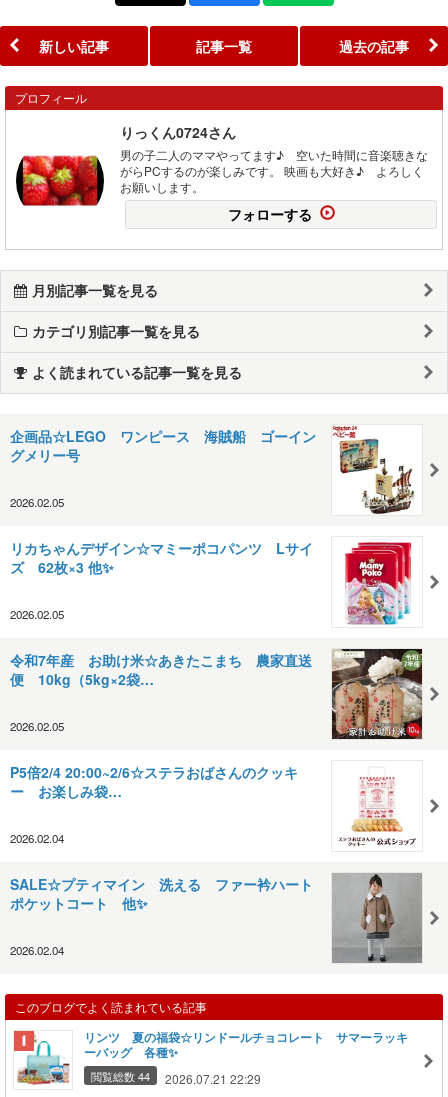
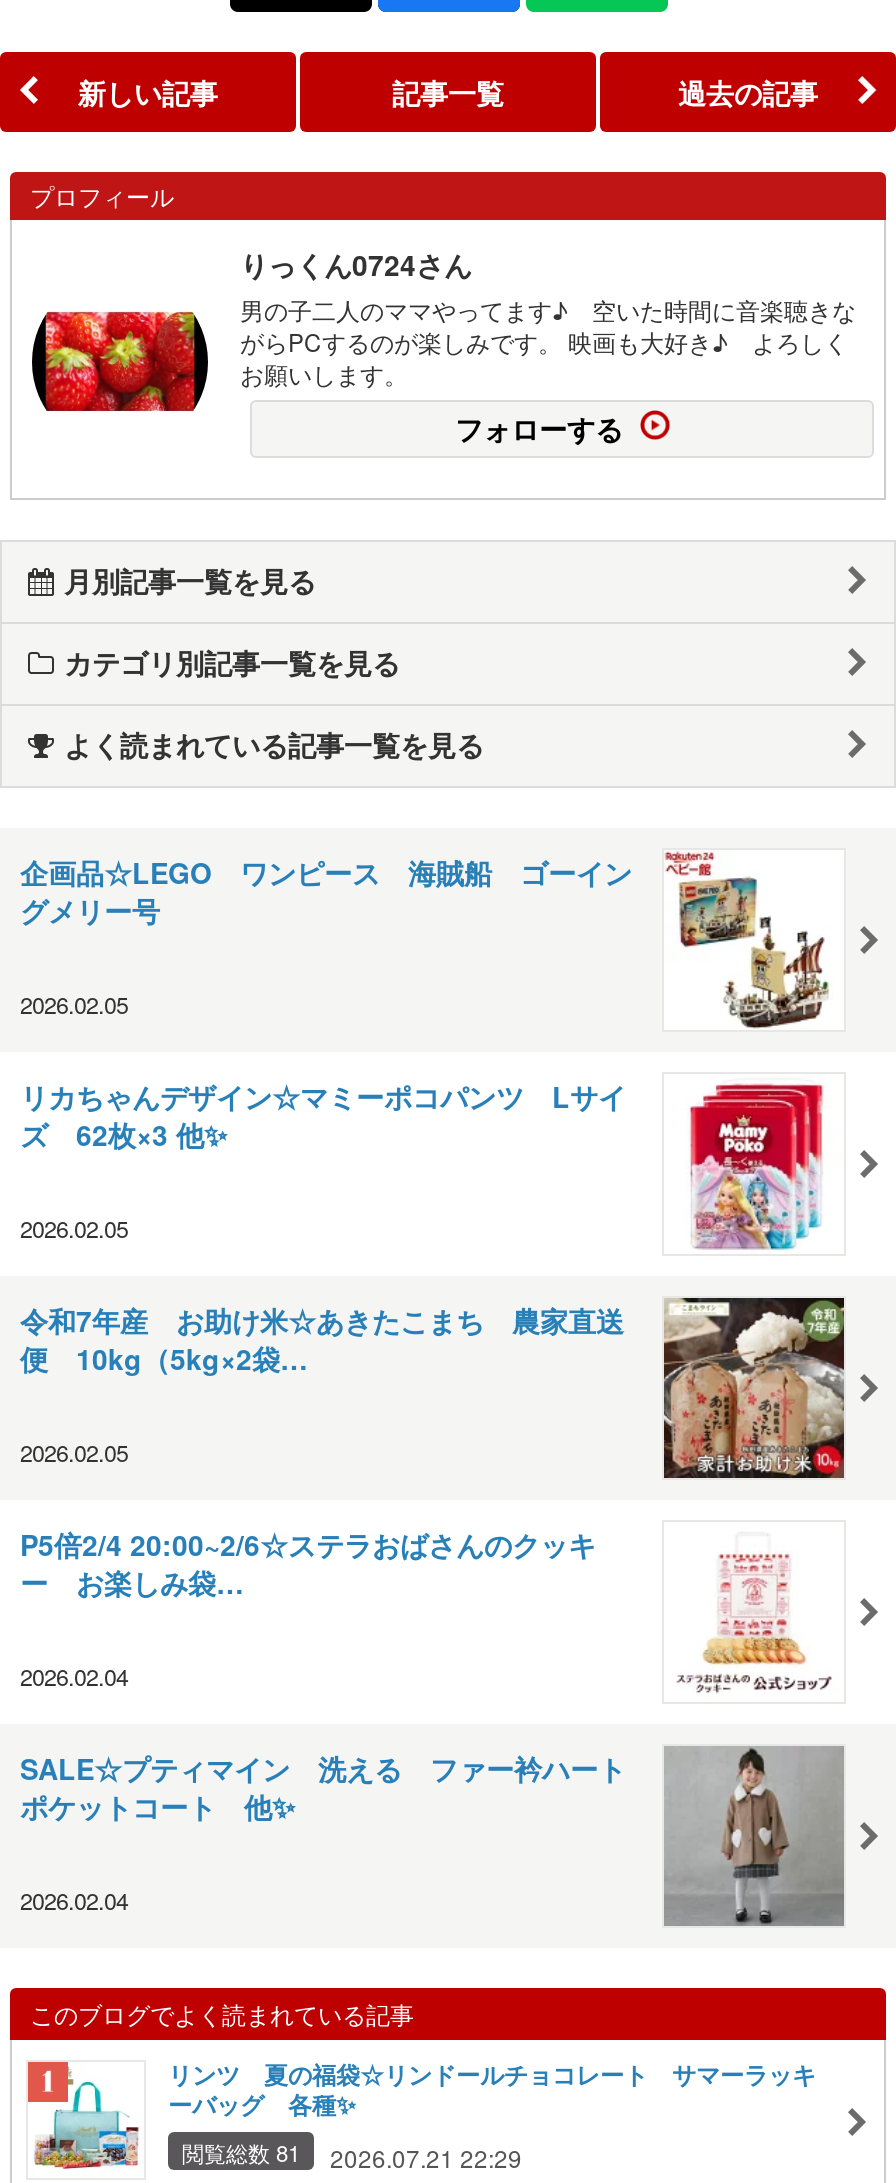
[91,1068,261,1087] 閲覧総数 44 2026.07.21 22:29 -> [182,2136,522,2174] 閲覧総数 81 2026.07.21 22:29

